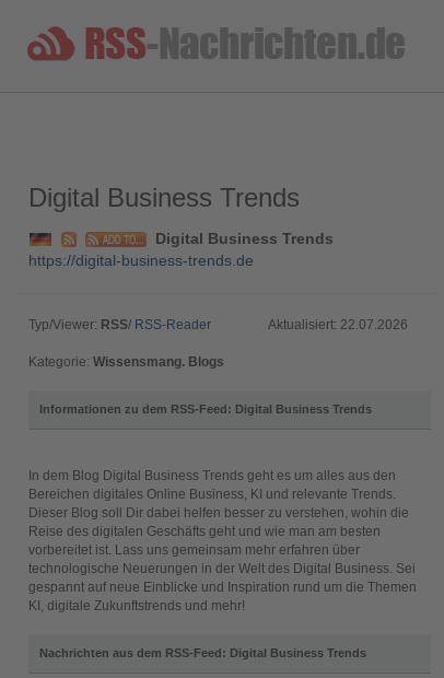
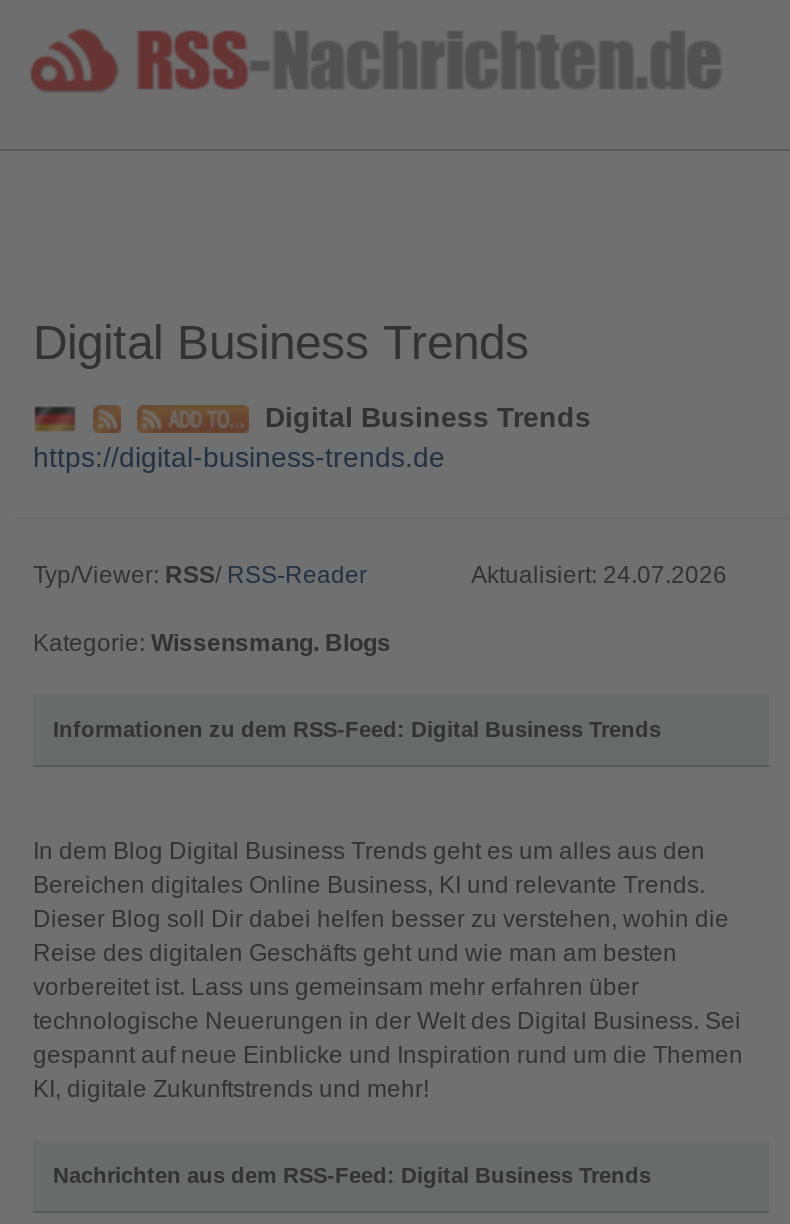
[268,317,408,332] Aktualisiert: 22.07.2026 -> [471,561,727,589] Aktualisiert: 24.07.2026

